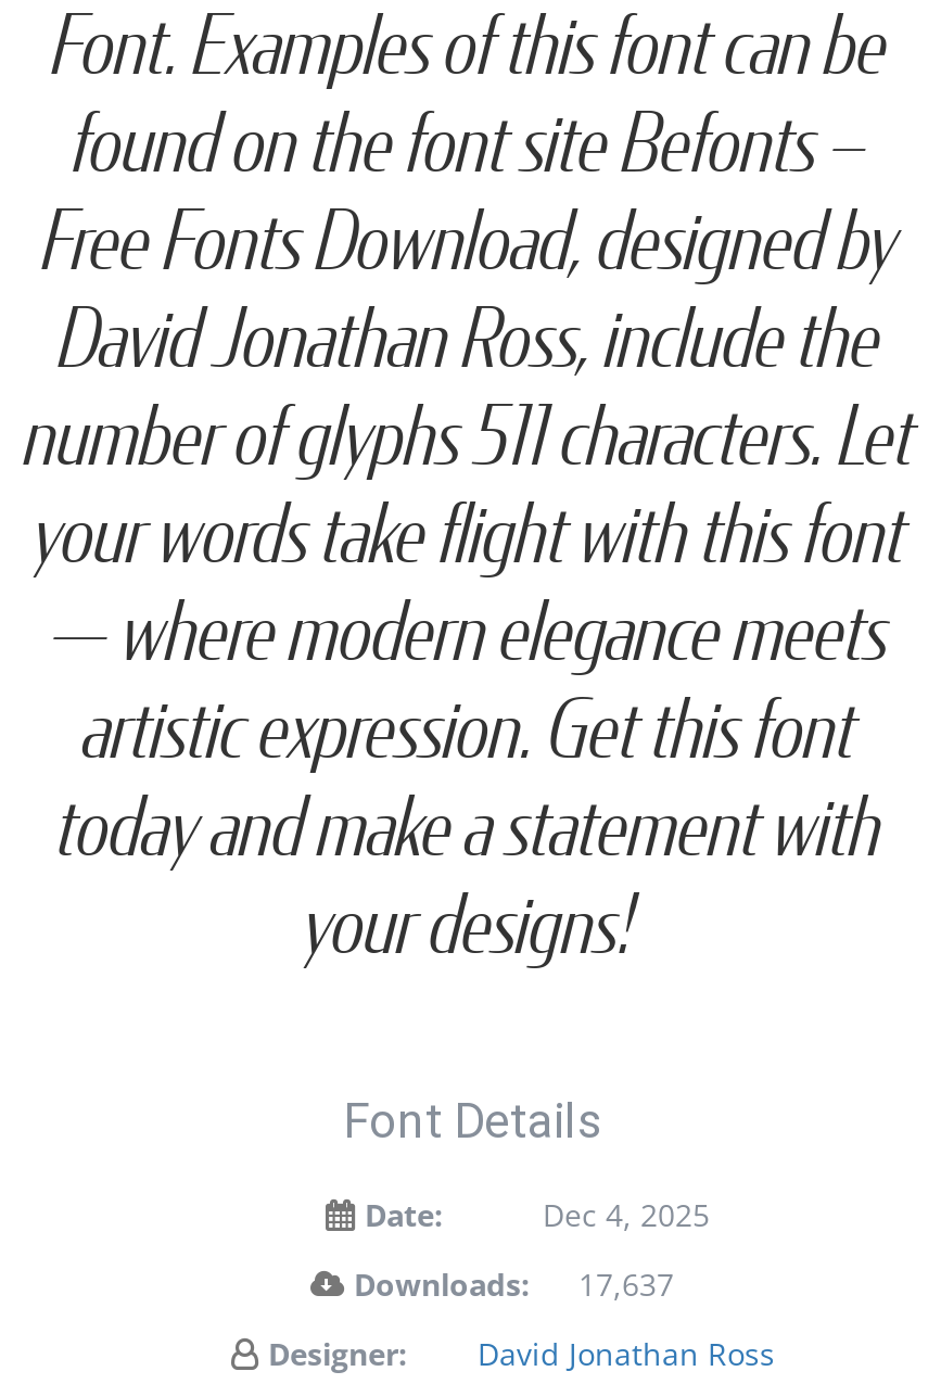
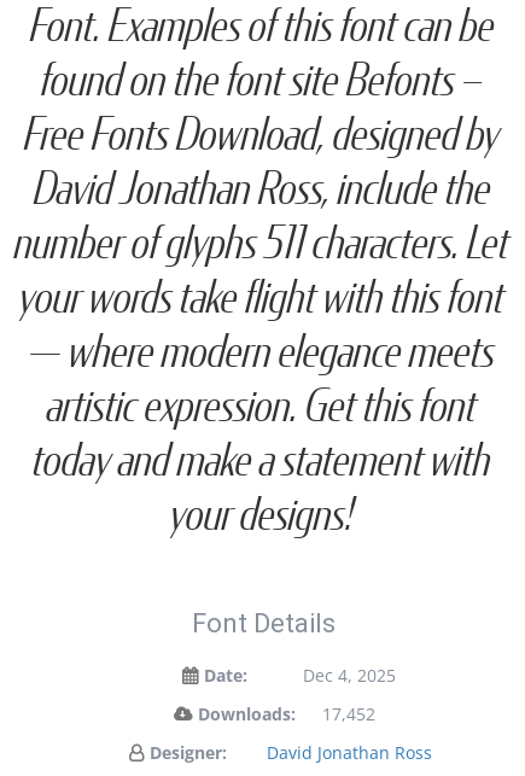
[354,1264,674,1305] Downloads: 17,637 -> [197,702,375,725] Downloads: 17,452

